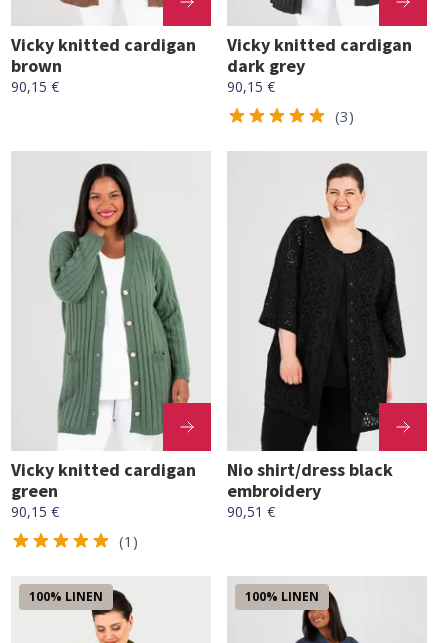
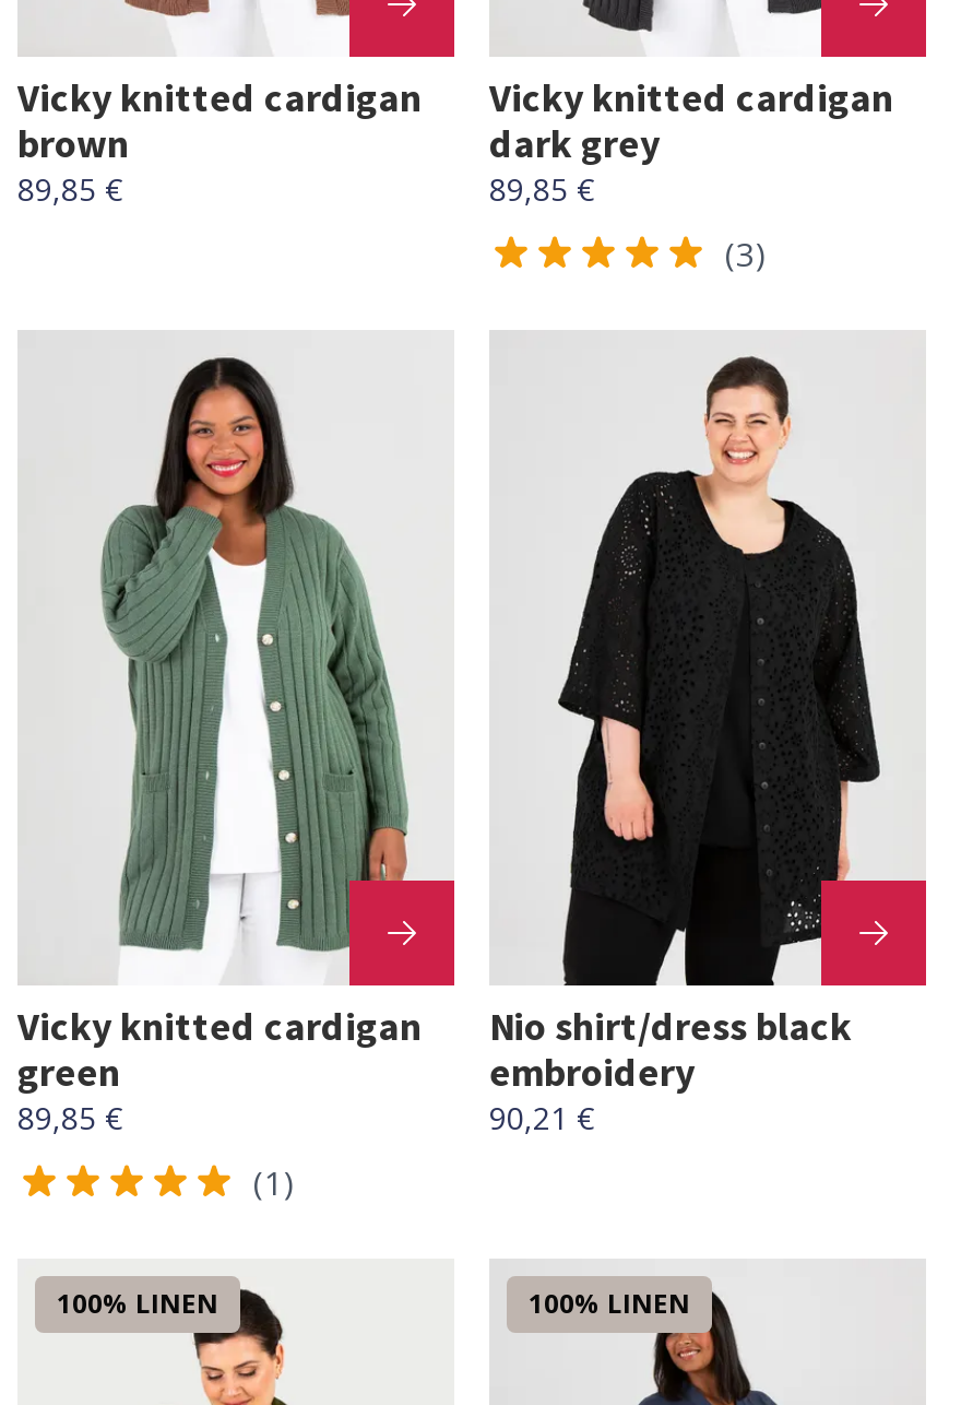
[11,77,59,96] 90,15 € -> [17,168,122,210] 89,85 €
[227,77,275,96] 90,15 € -> [489,168,594,210] 89,85 €
[11,502,59,521] 90,15 € -> [17,1097,122,1138] 89,85 €
[227,502,275,521] 90,51 € -> [489,1097,594,1138] 90,21 €

